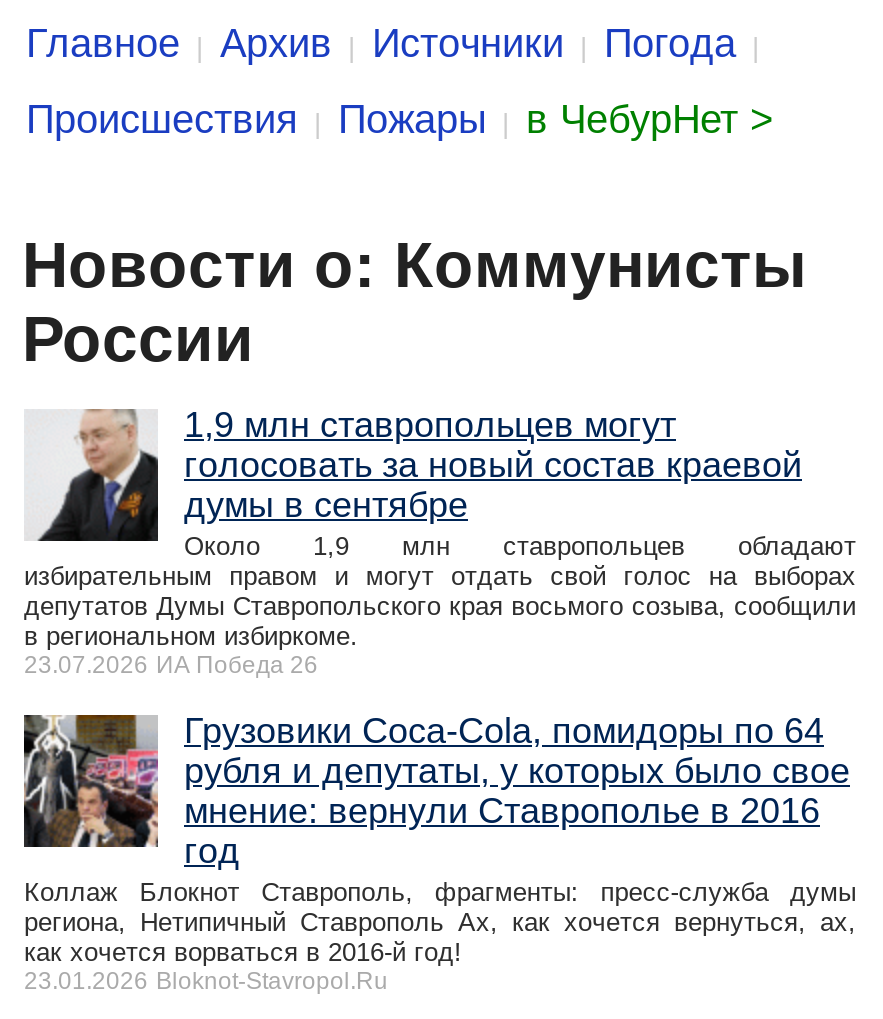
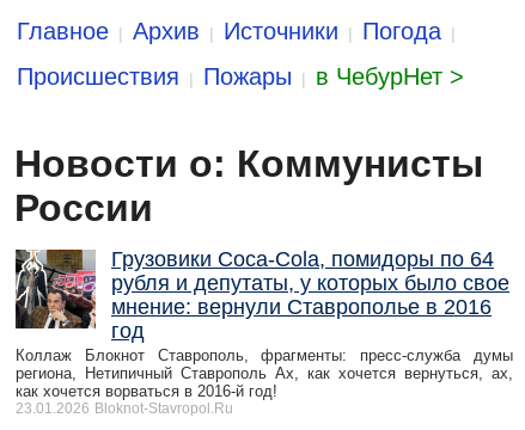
[24,405,856,679] [image] | 1,9 млн ставропольцев могут | голосовать за новый состав краевой | думы в сентябре | Около 1,9 млн ставропольцев обладают | избирательным правом и могут отдать свой голос на выборах | депутатов Думы Ставропольского края восьмого созыва, сообщили | в региональном избиркоме. | 23.07.2026 ИА Победа 26 -> none

